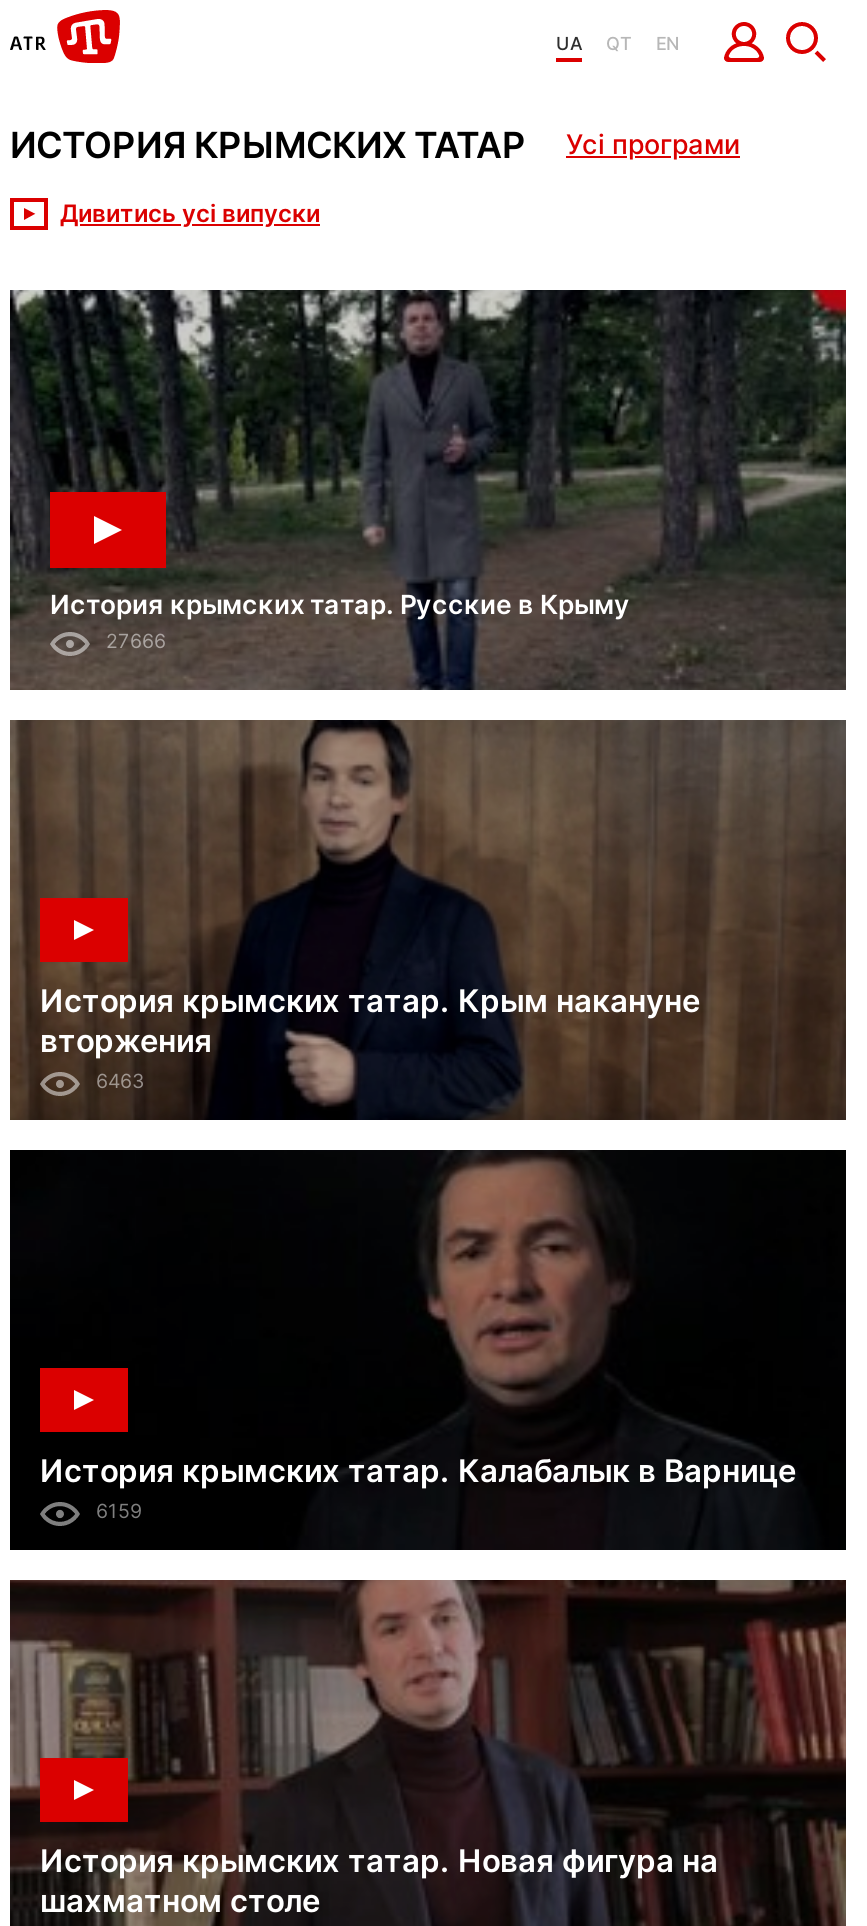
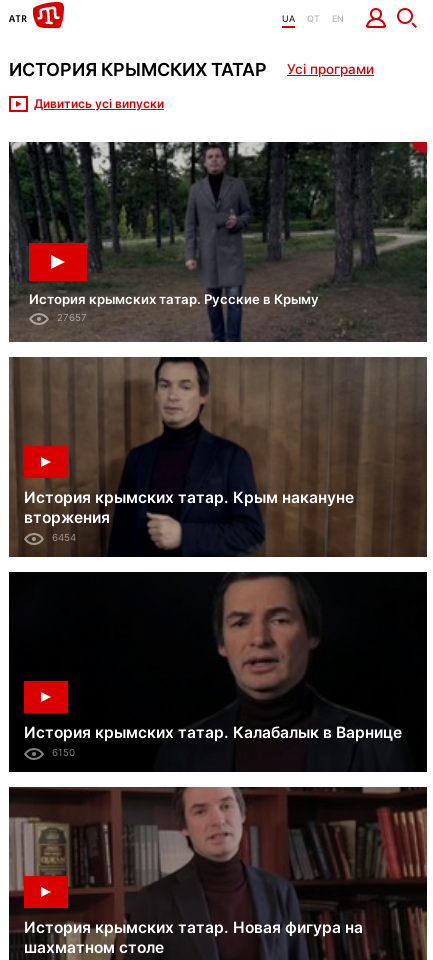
[106,630,166,652] 27666 -> [57,312,87,323] 27657
[96,1070,144,1092] 6463 -> [52,532,76,543] 6454
[96,1500,142,1522] 6159 -> [52,747,75,758] 6150

